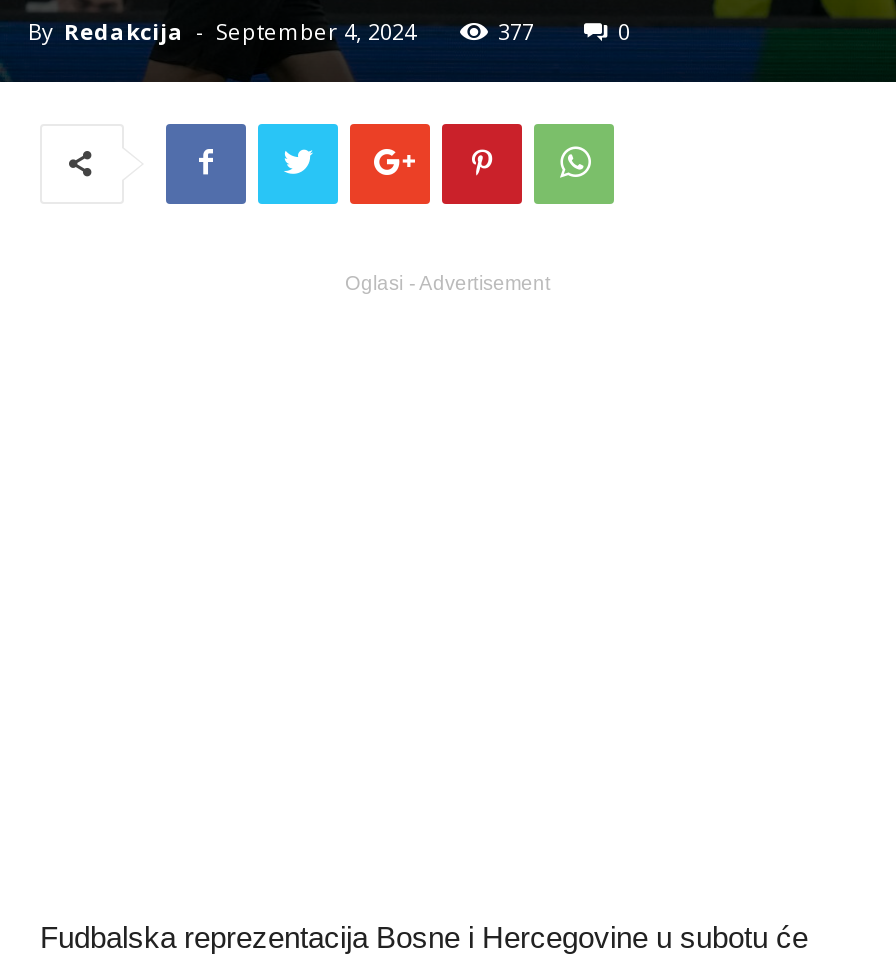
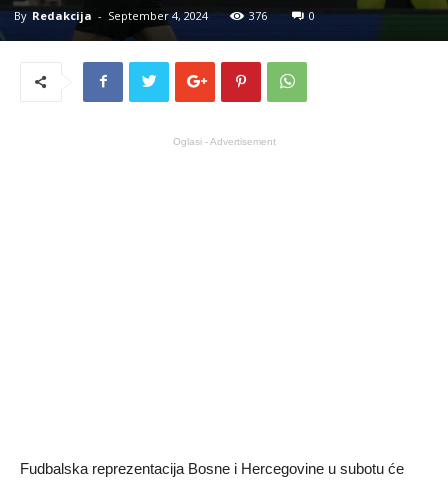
[498,15,534,45] 377 -> [249,8,267,23] 376

